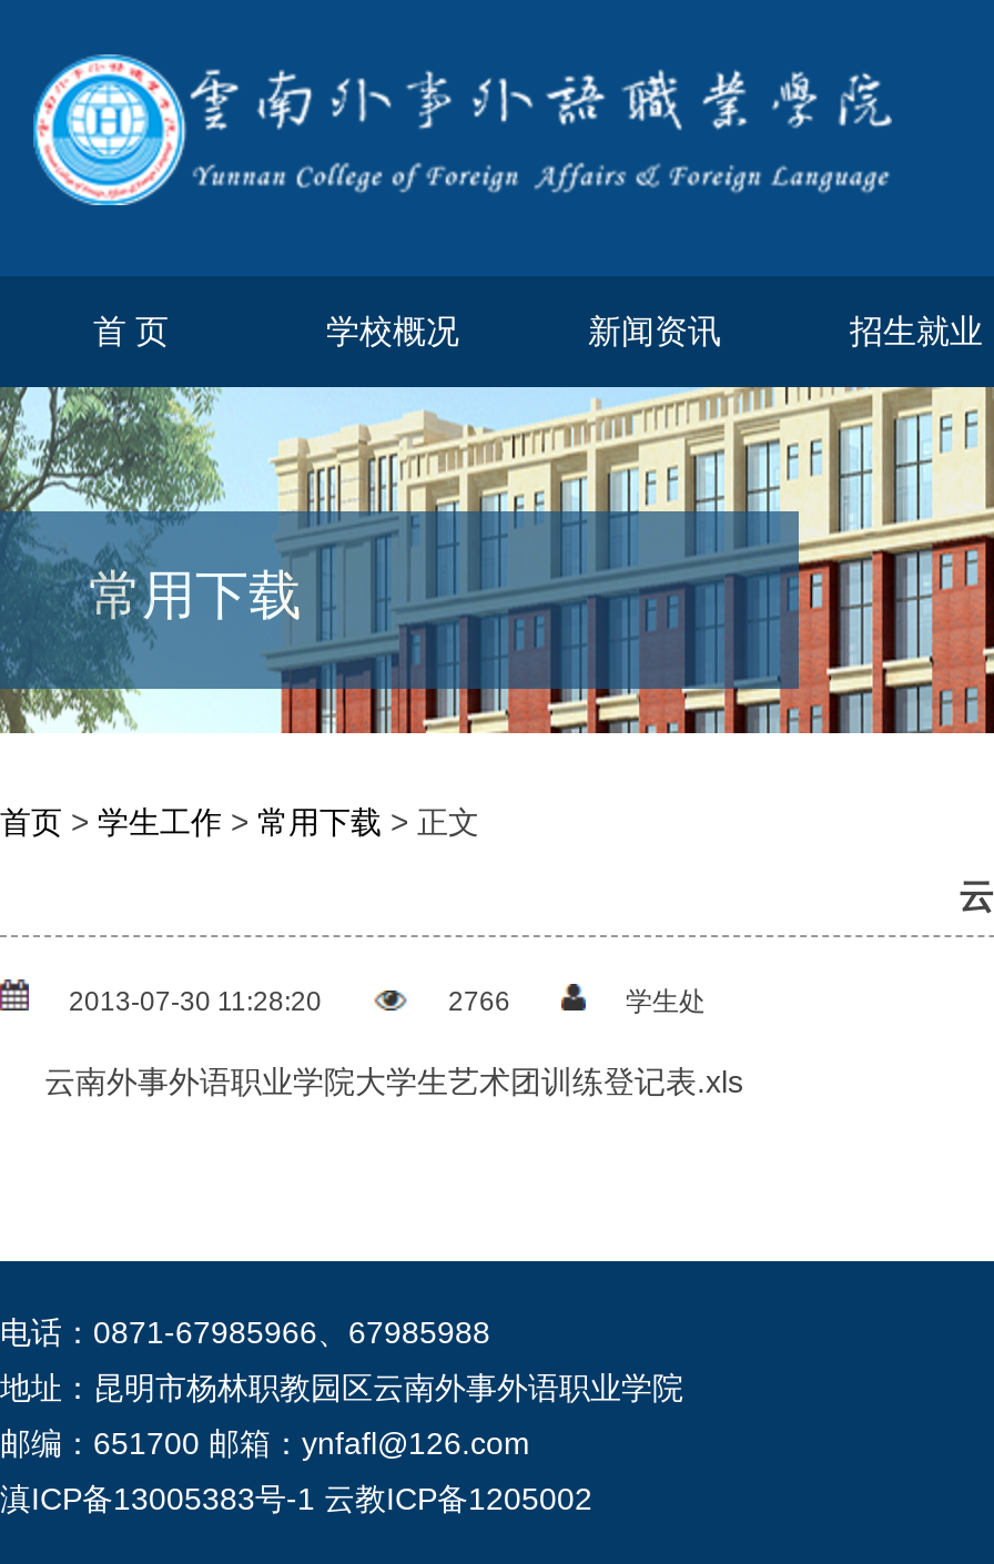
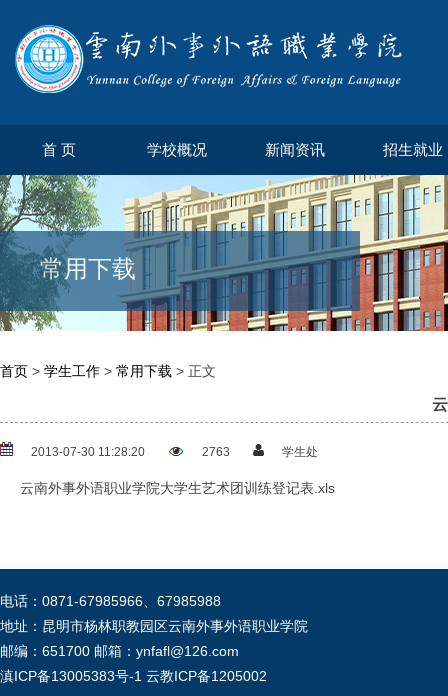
[448,986,510,1017] 2766 -> [202,445,230,459] 2763

